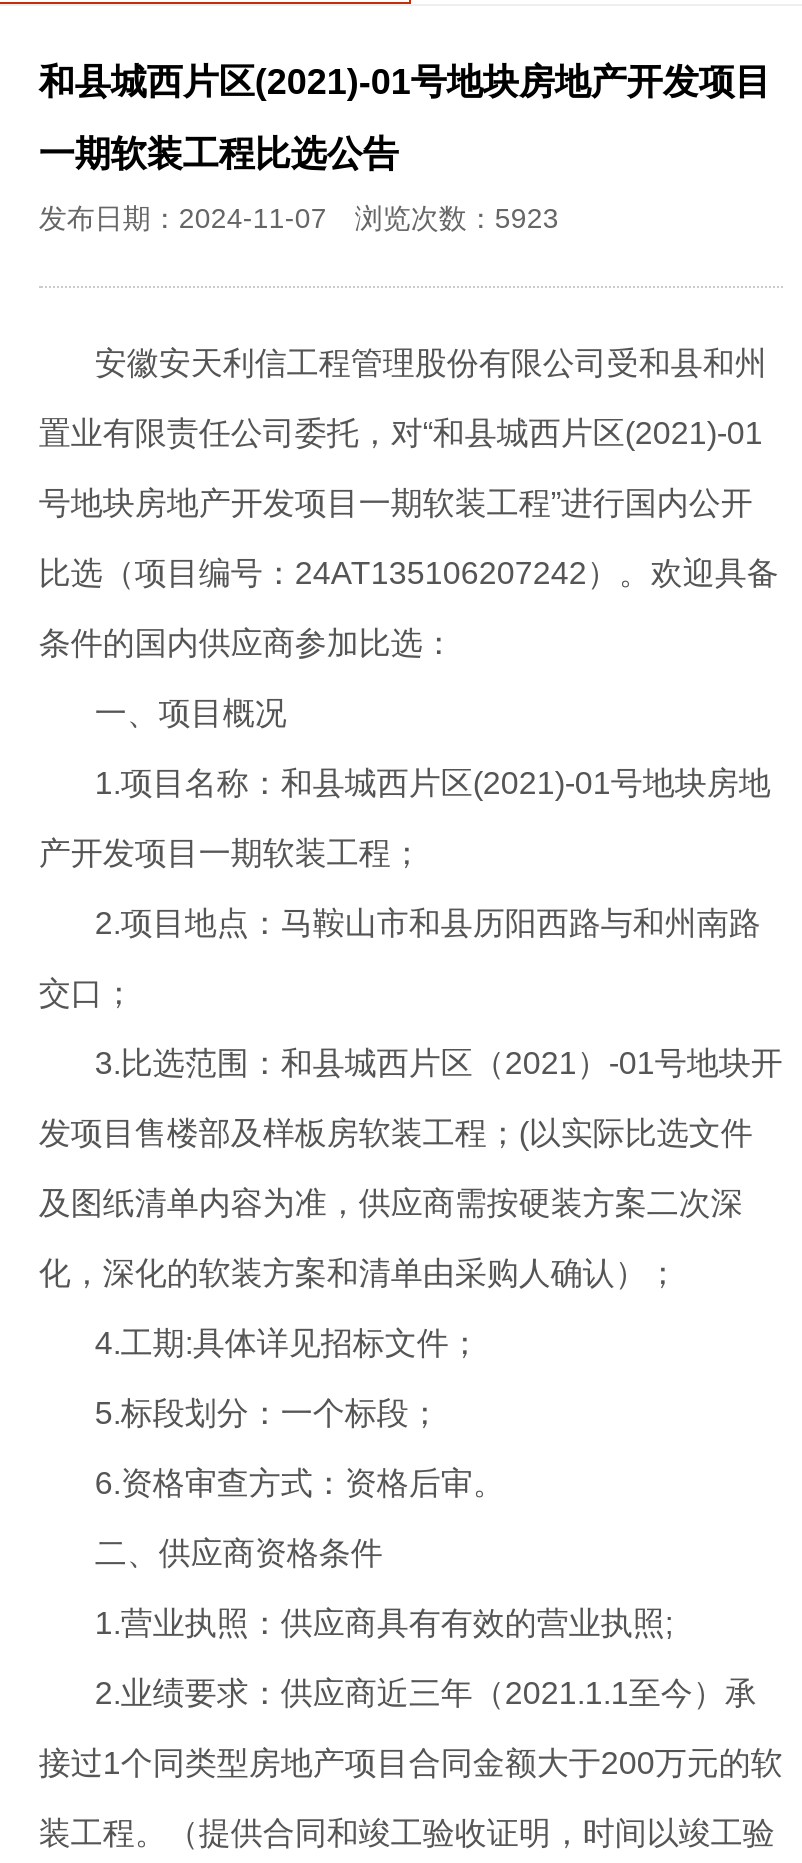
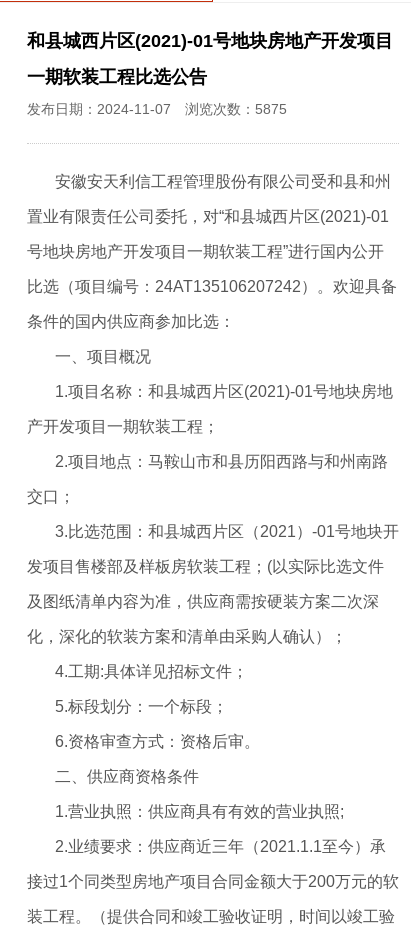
[39,203,559,235] 发布日期：2024-11-07 浏览次数：5923 -> [27,101,287,117] 发布日期：2024-11-07 浏览次数：5875

